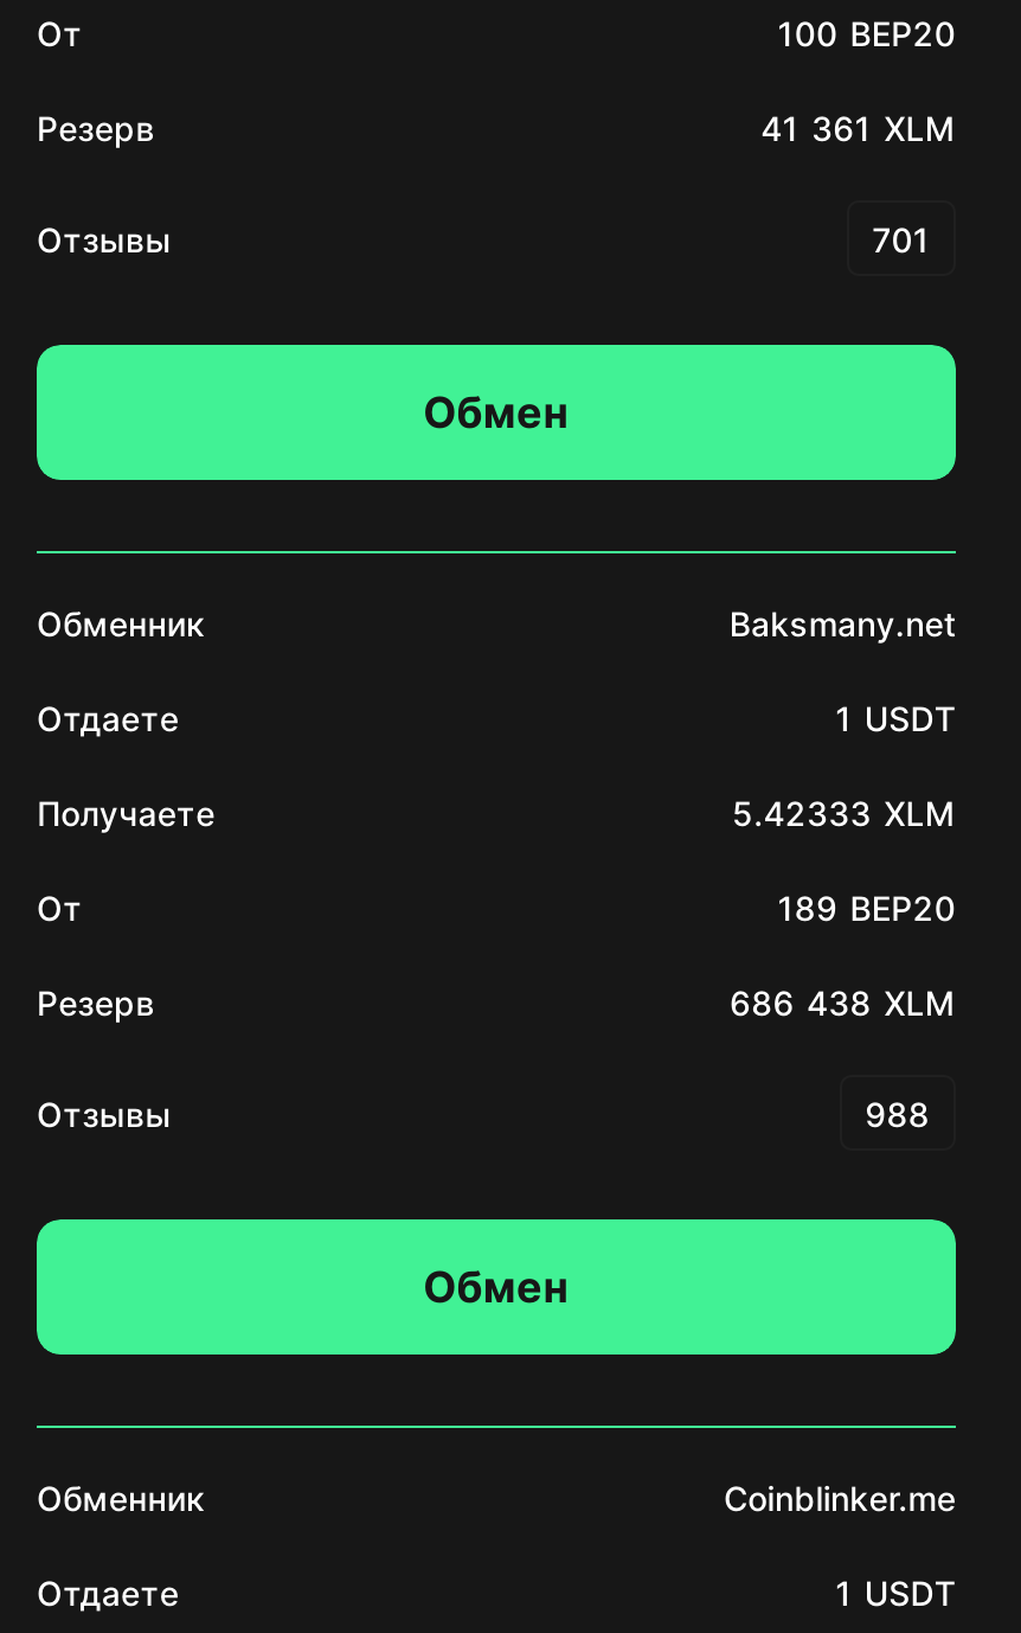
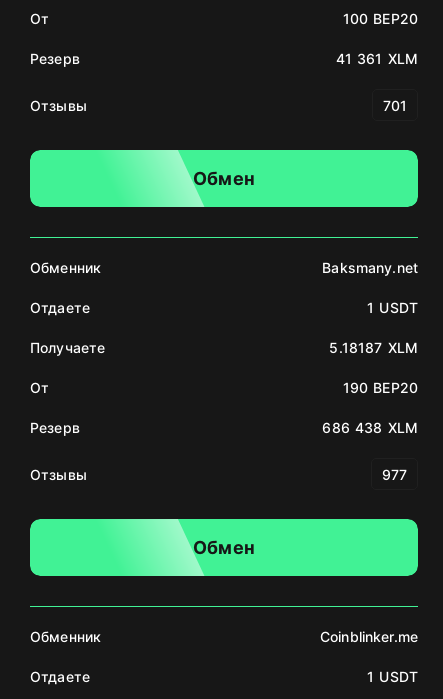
moved [252,345,447,480] -> [120,518,204,577]: [image]
[732,793,956,833] 5.42333 XLM -> [329,339,418,356] 5.18187 XLM
[777,888,956,928] 189 BEP20 -> [343,379,418,396] 190 BEP20
[865,1094,930,1134] 988 -> [382,466,407,483] 977
moved [252,1219,447,1355] -> [120,149,204,208]: [image]

